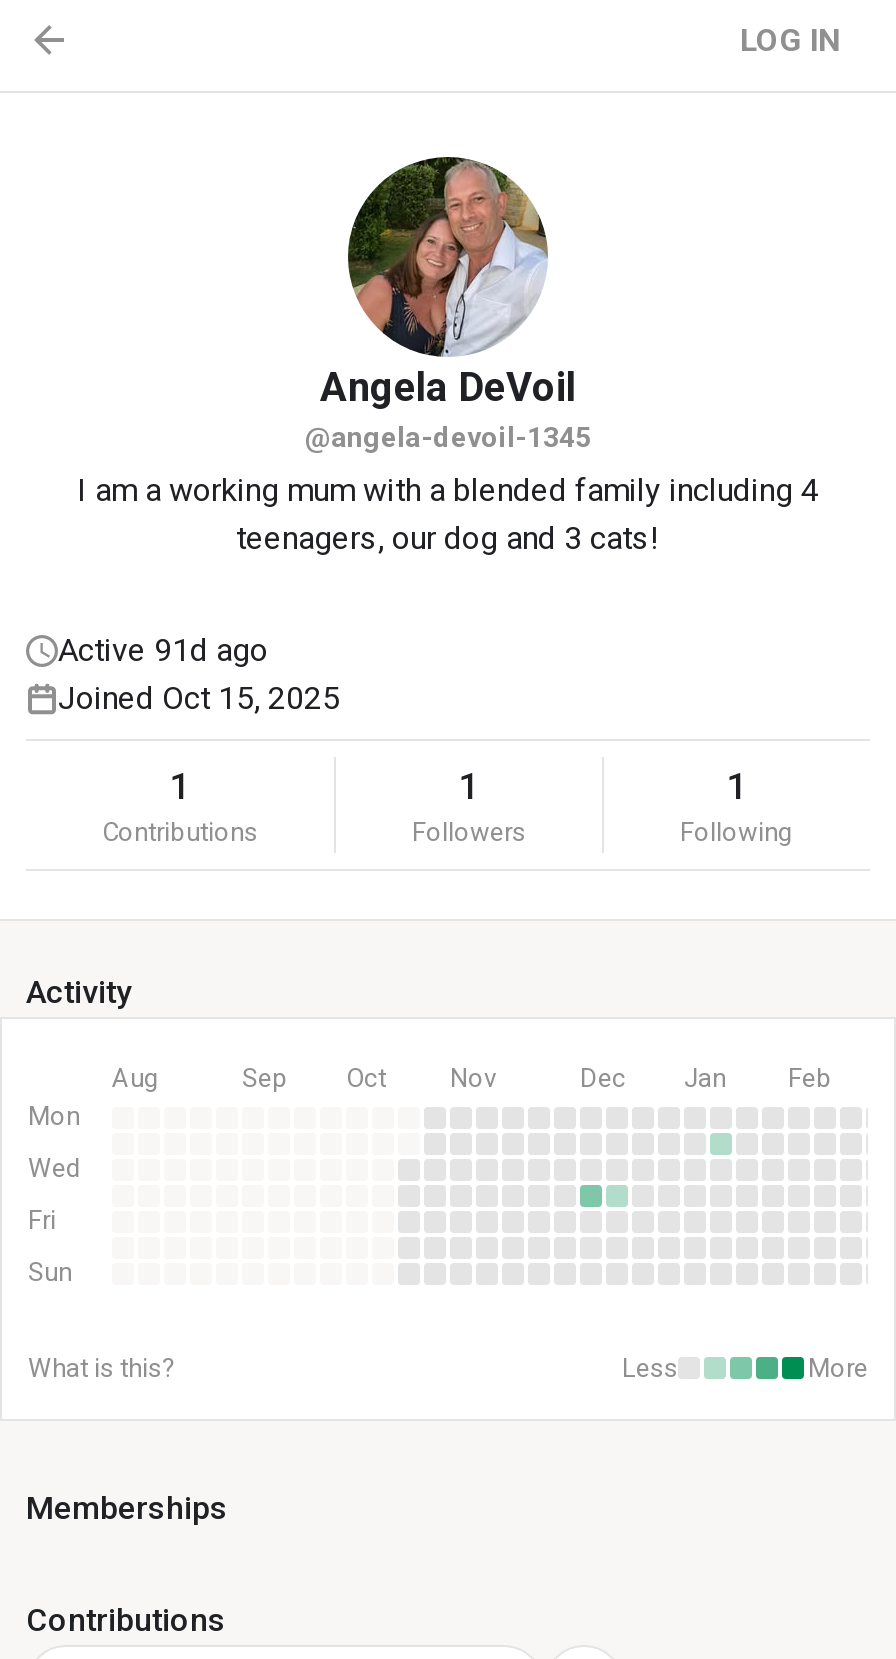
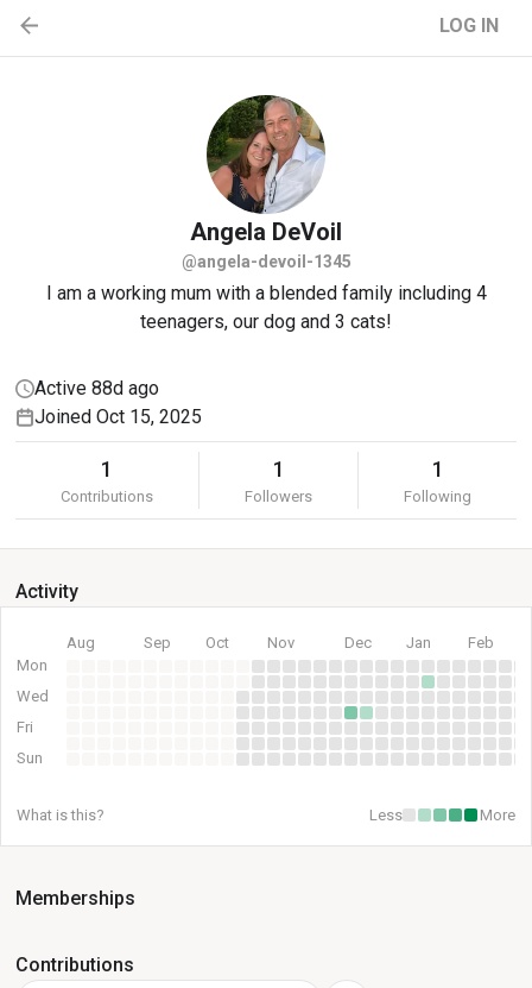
[58,631,268,669] Active 91d ago -> [34,377,159,399] Active 88d ago

